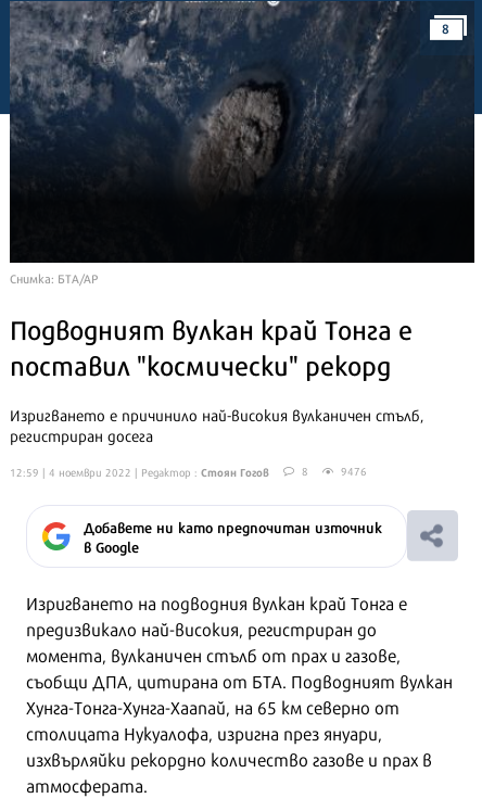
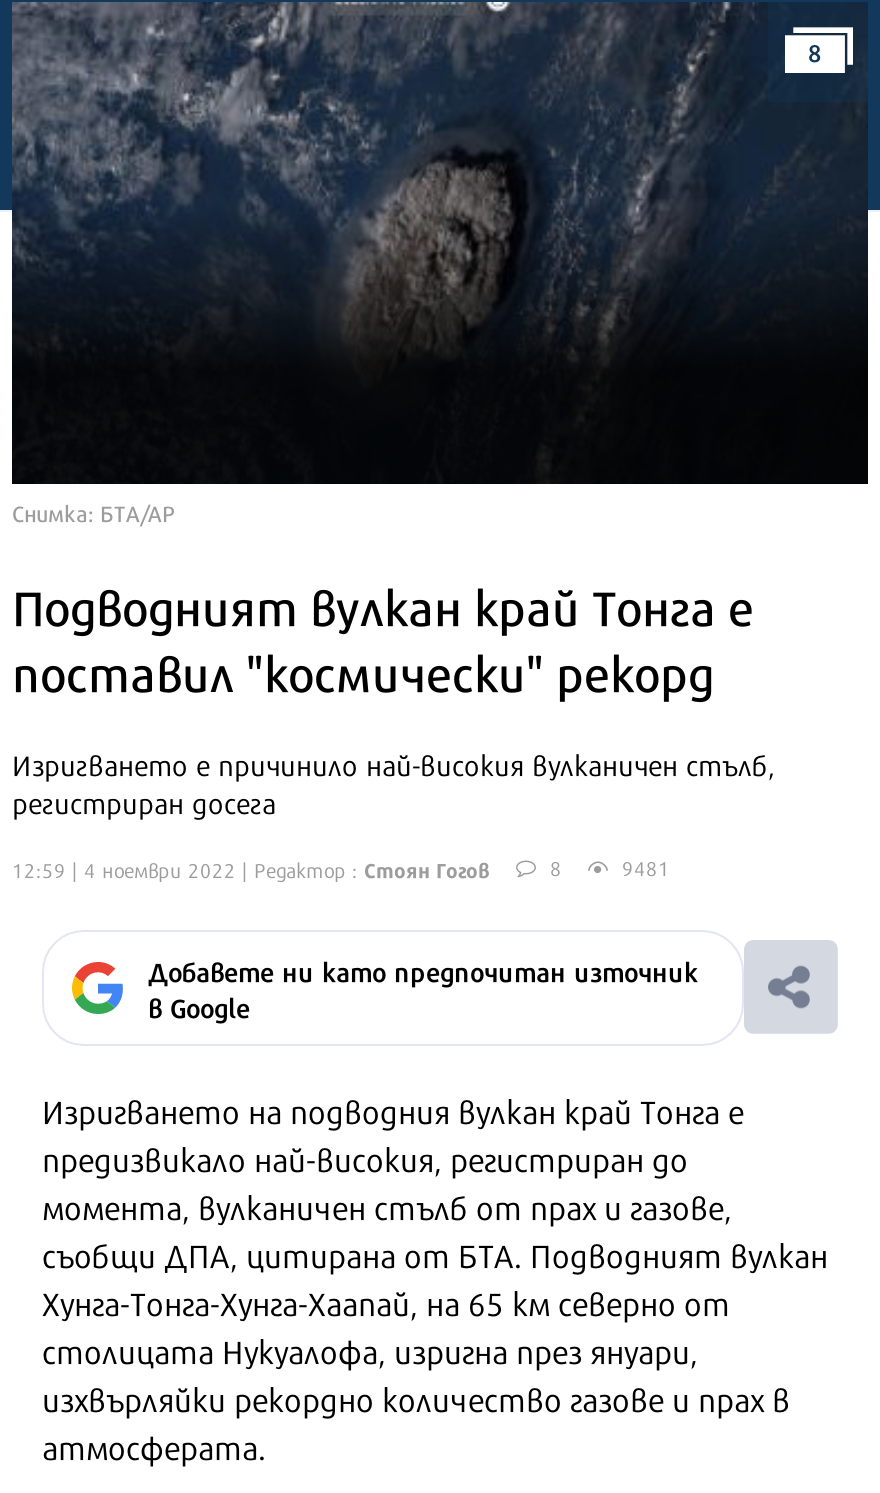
[341,463,367,479] 9476 -> [622,852,670,882] 9481

